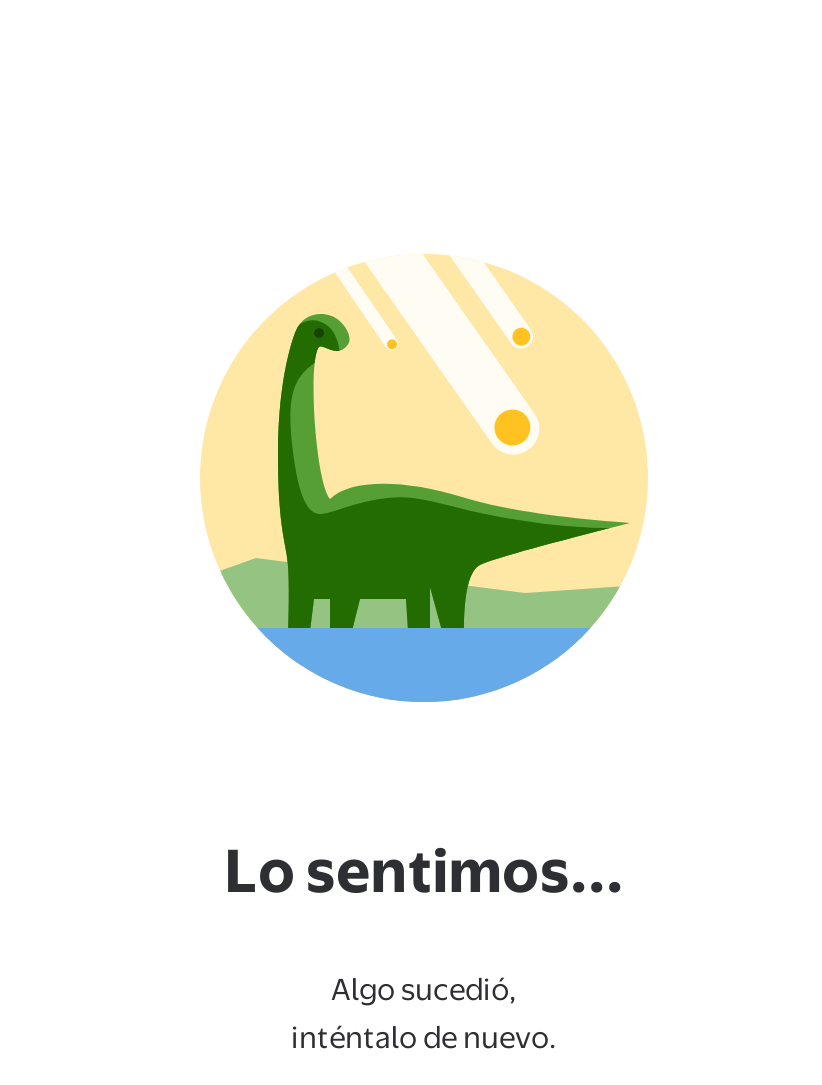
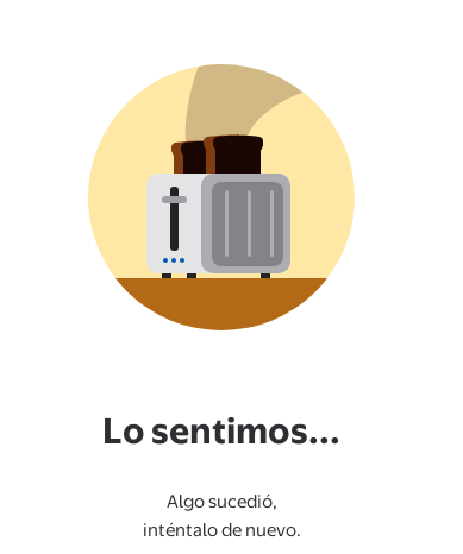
[220,256,628,704] [image] -> [101,64,340,332] [image]

